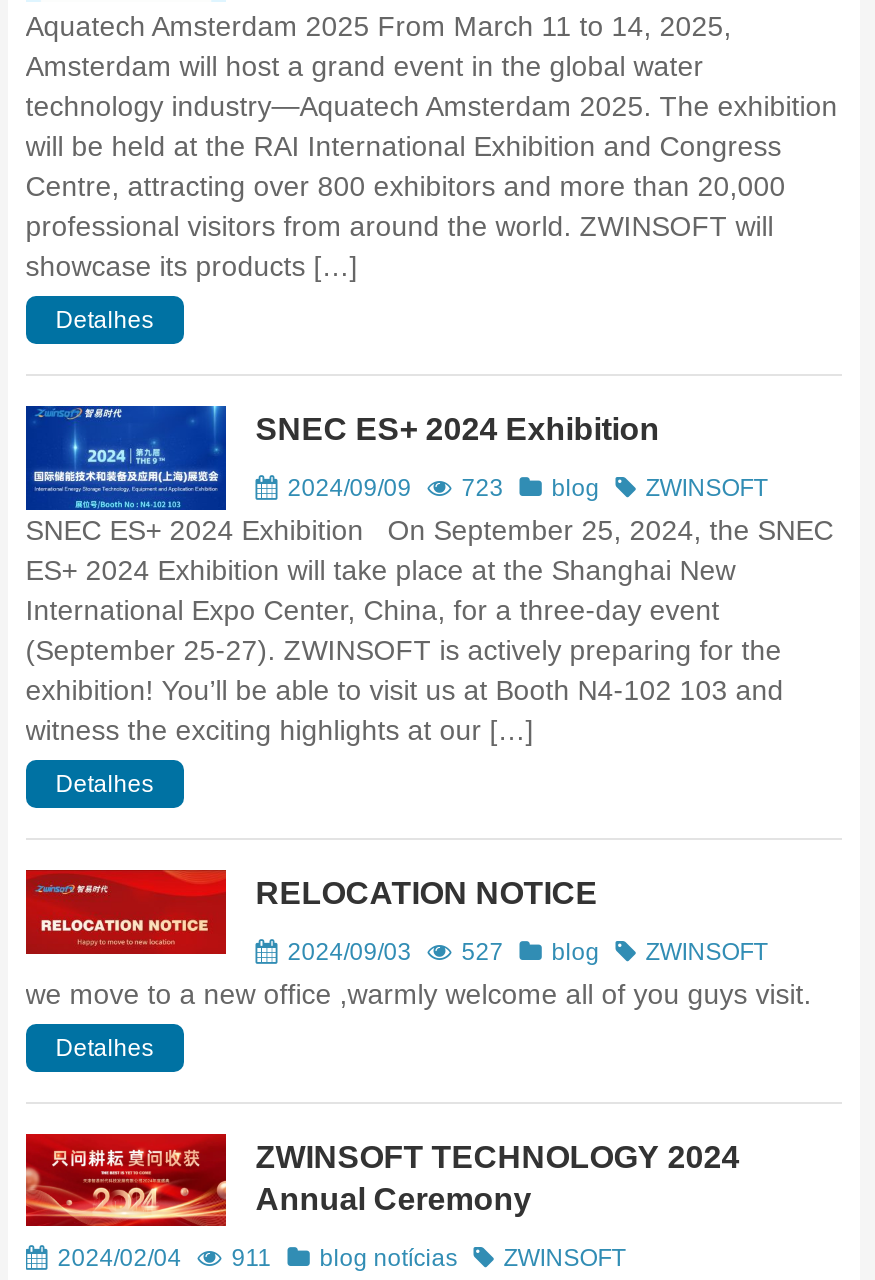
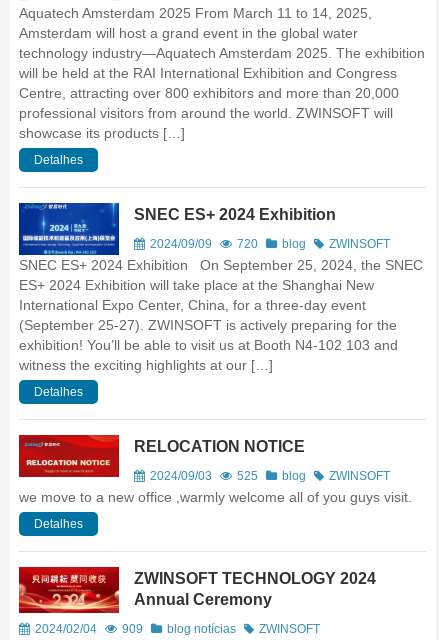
[287,474,767,502] 2024/09/09 723 blog ZWINSOFT -> [150,237,390,251] 2024/09/09 720 blog ZWINSOFT
[287,938,767,966] 2024/09/03 527 blog ZWINSOFT -> [150,469,390,483] 2024/09/03 525 blog ZWINSOFT
[57,1244,625,1272] 2024/02/04 911 blog notícias ZWINSOFT -> [35,622,320,636] 2024/02/04 909 blog notícias ZWINSOFT

